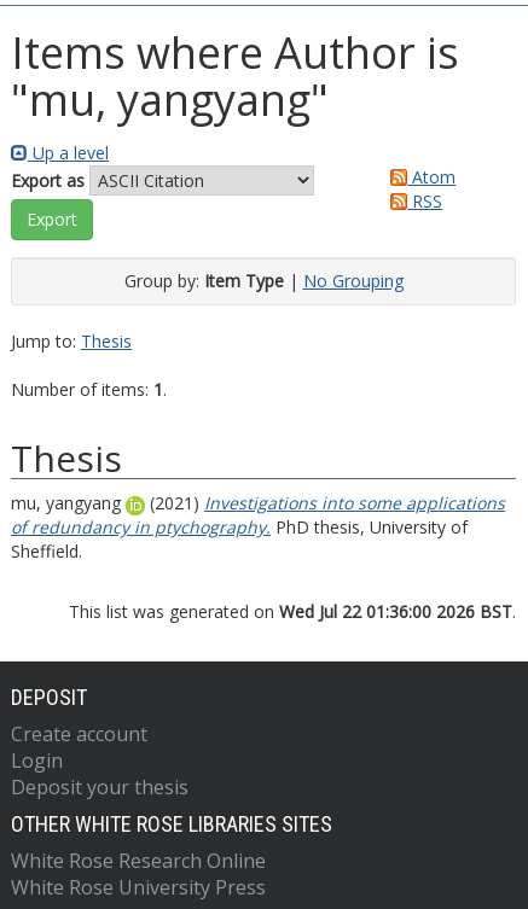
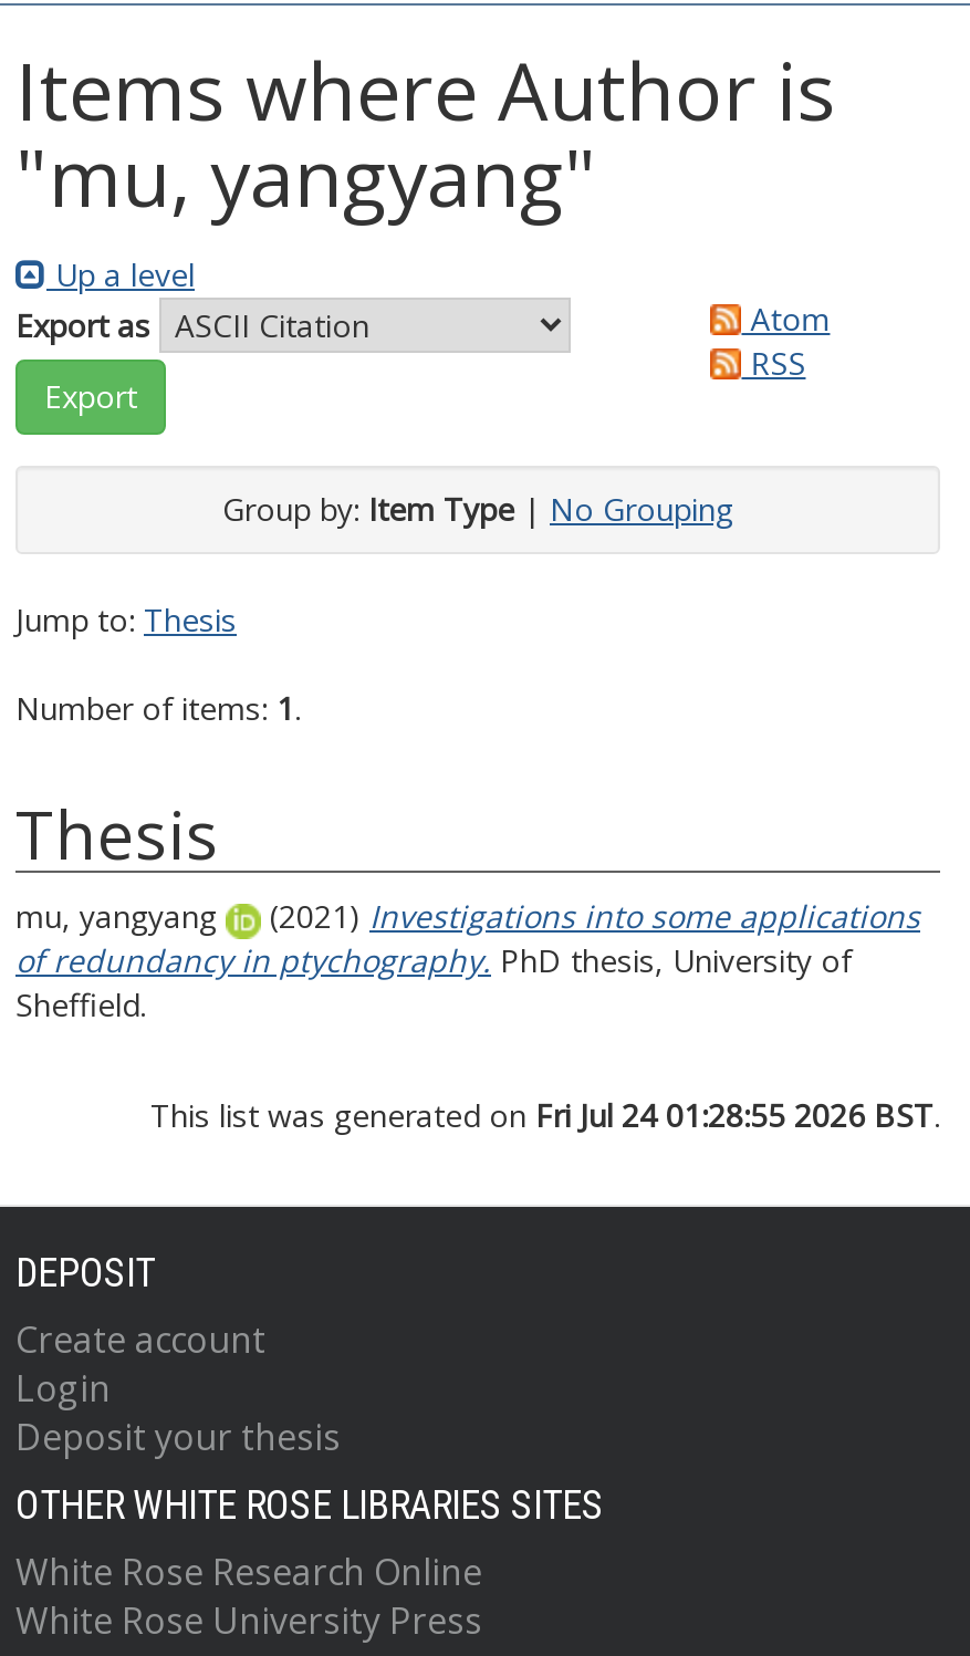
[69,600,516,623] This list was generated on Wed Jul 22 01:36:00 2026 BST. -> [150,1094,940,1136] This list was generated on Fri Jul 24 01:28:55 2026 BST.

